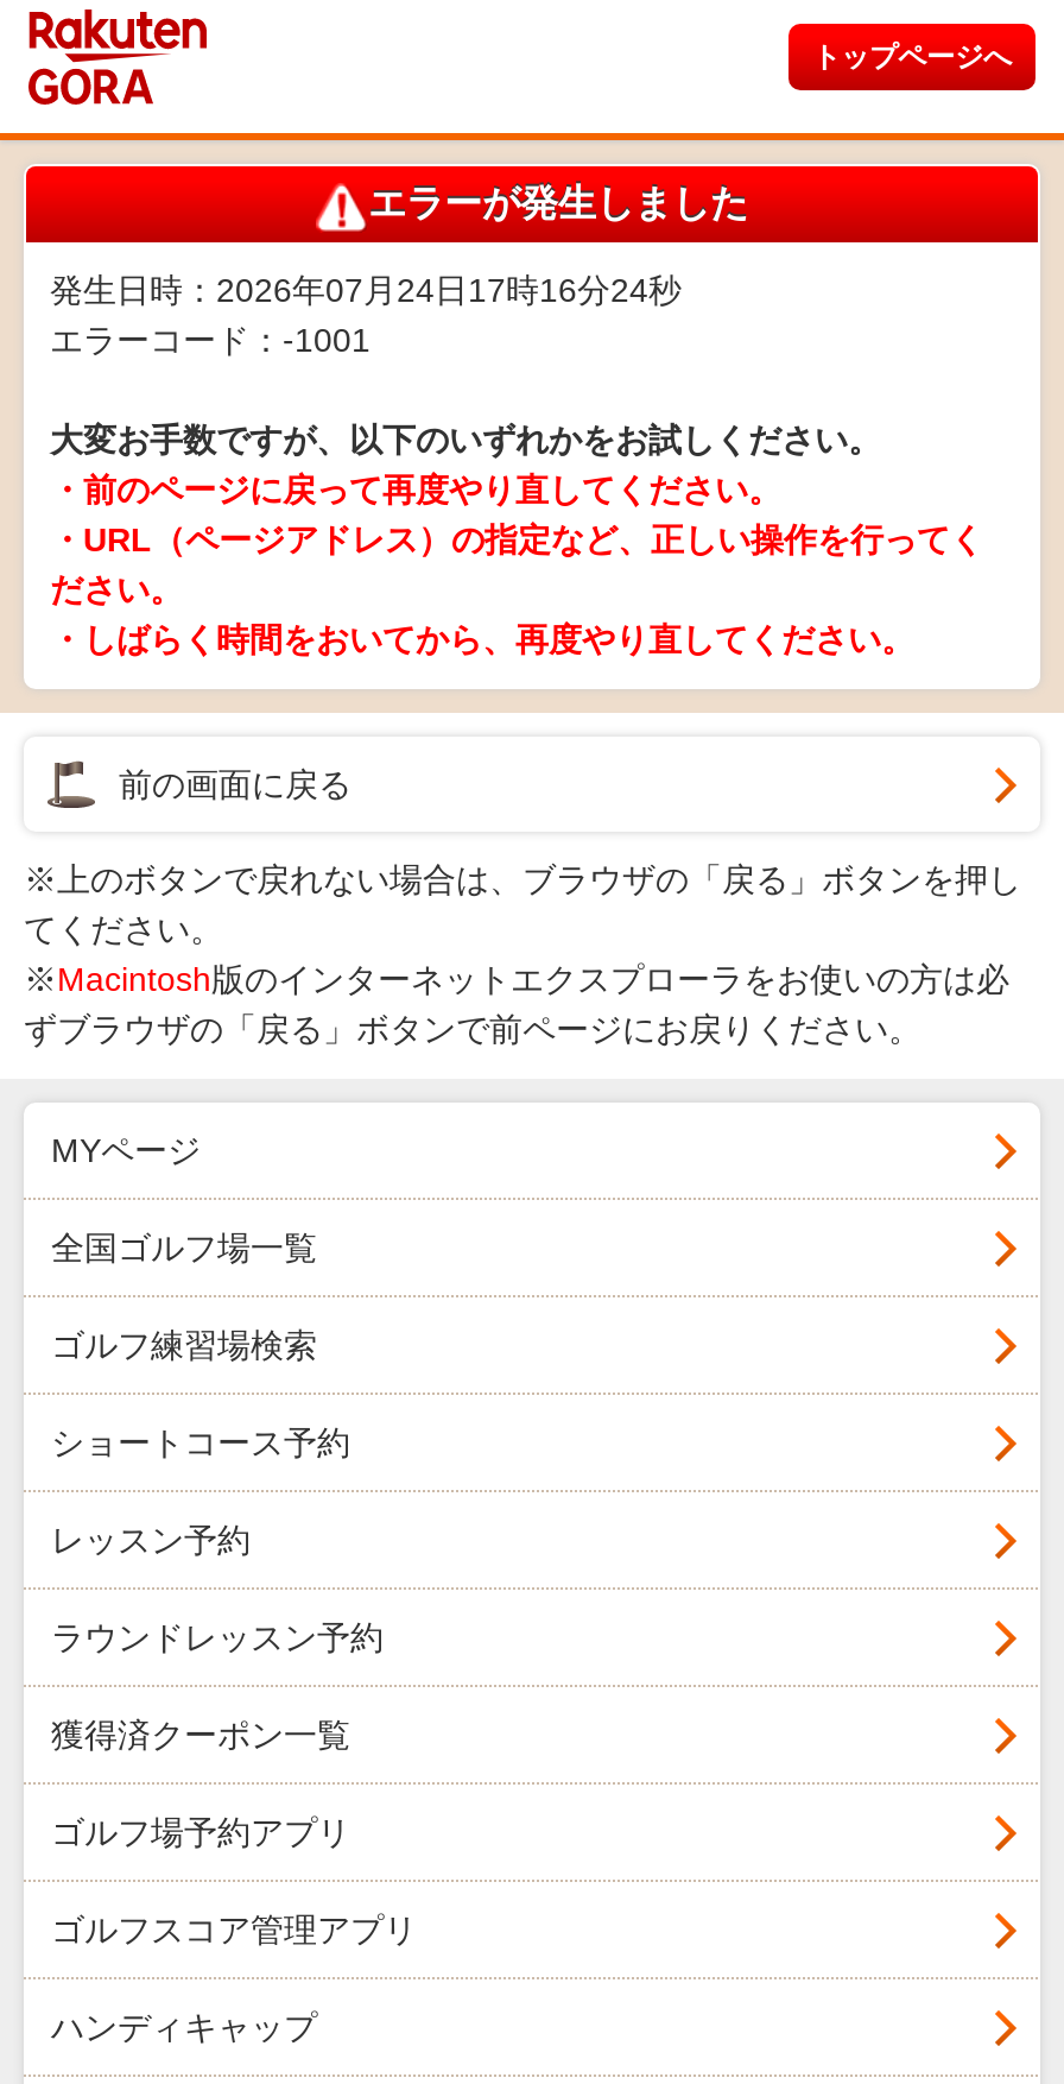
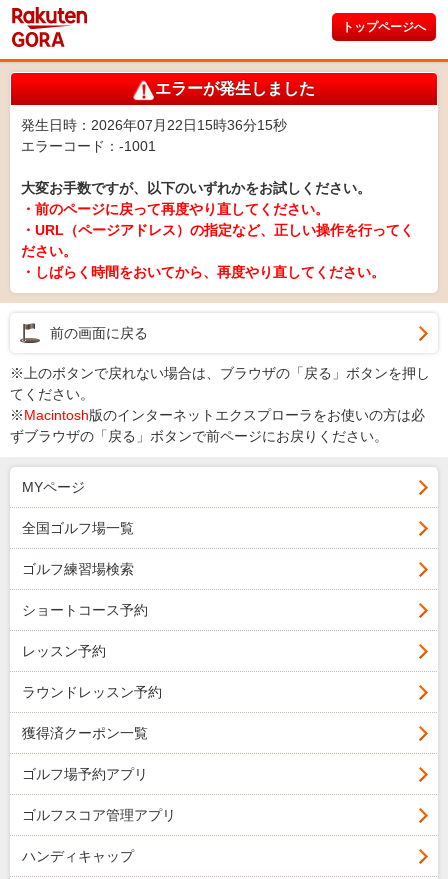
[50,271,682,309] 発生日時：2026年07月24日17時16分24秒 -> [21,117,287,133] 発生日時：2026年07月22日15時36分15秒

